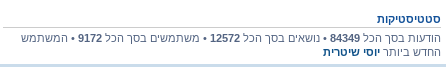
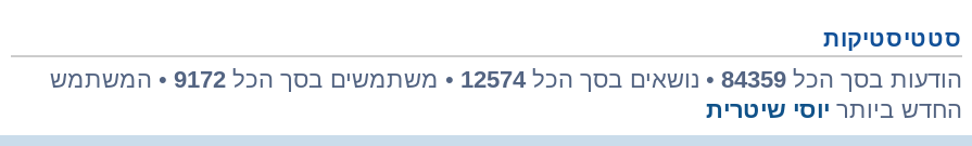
[21,31,441,43] הודעות בסך הכל 84349 • נושאים בסך הכל 12572 • משתמשים בסך הכל 9172 • המשתמש -> [50,65,962,91] הודעות בסך הכל 84359 • נושאים בסך הכל 12574 • משתמשים בסך הכל 9172 • המשתמש

